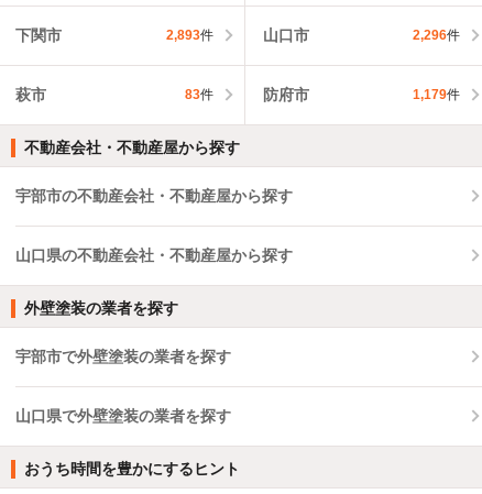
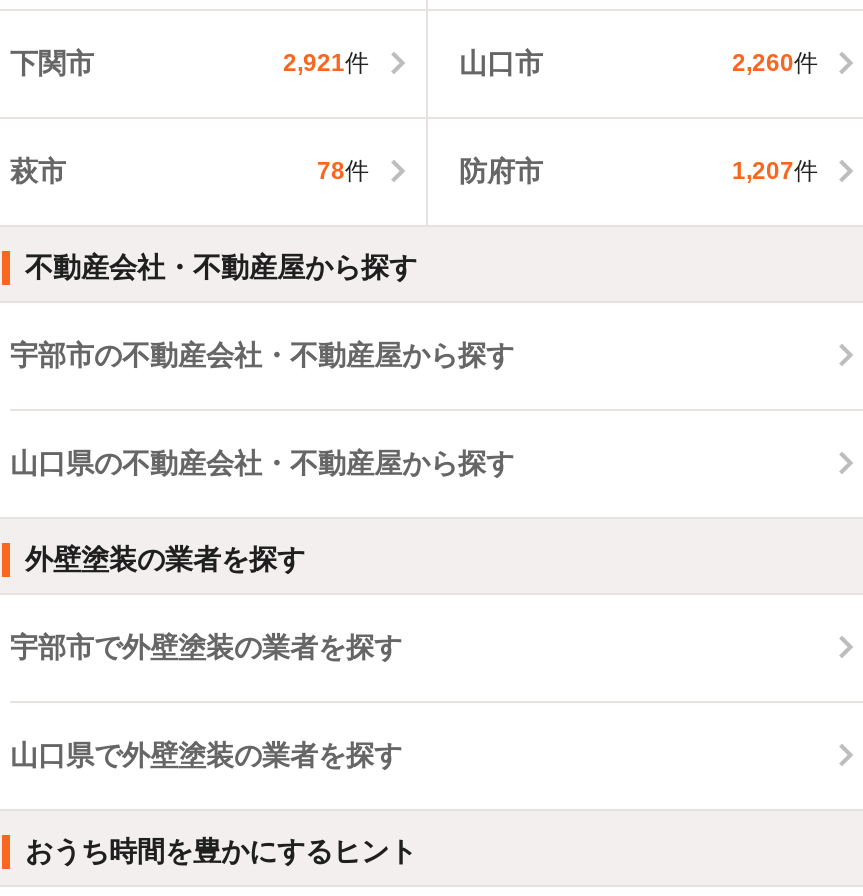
[166,28,213,43] 2,893件 -> [283,50,369,78] 2,921件
[413,28,460,43] 2,296件 -> [732,50,818,78] 2,260件
[184,87,213,103] 83件 -> [317,158,369,186] 78件
[413,87,460,103] 1,179件 -> [732,158,818,186] 1,207件

